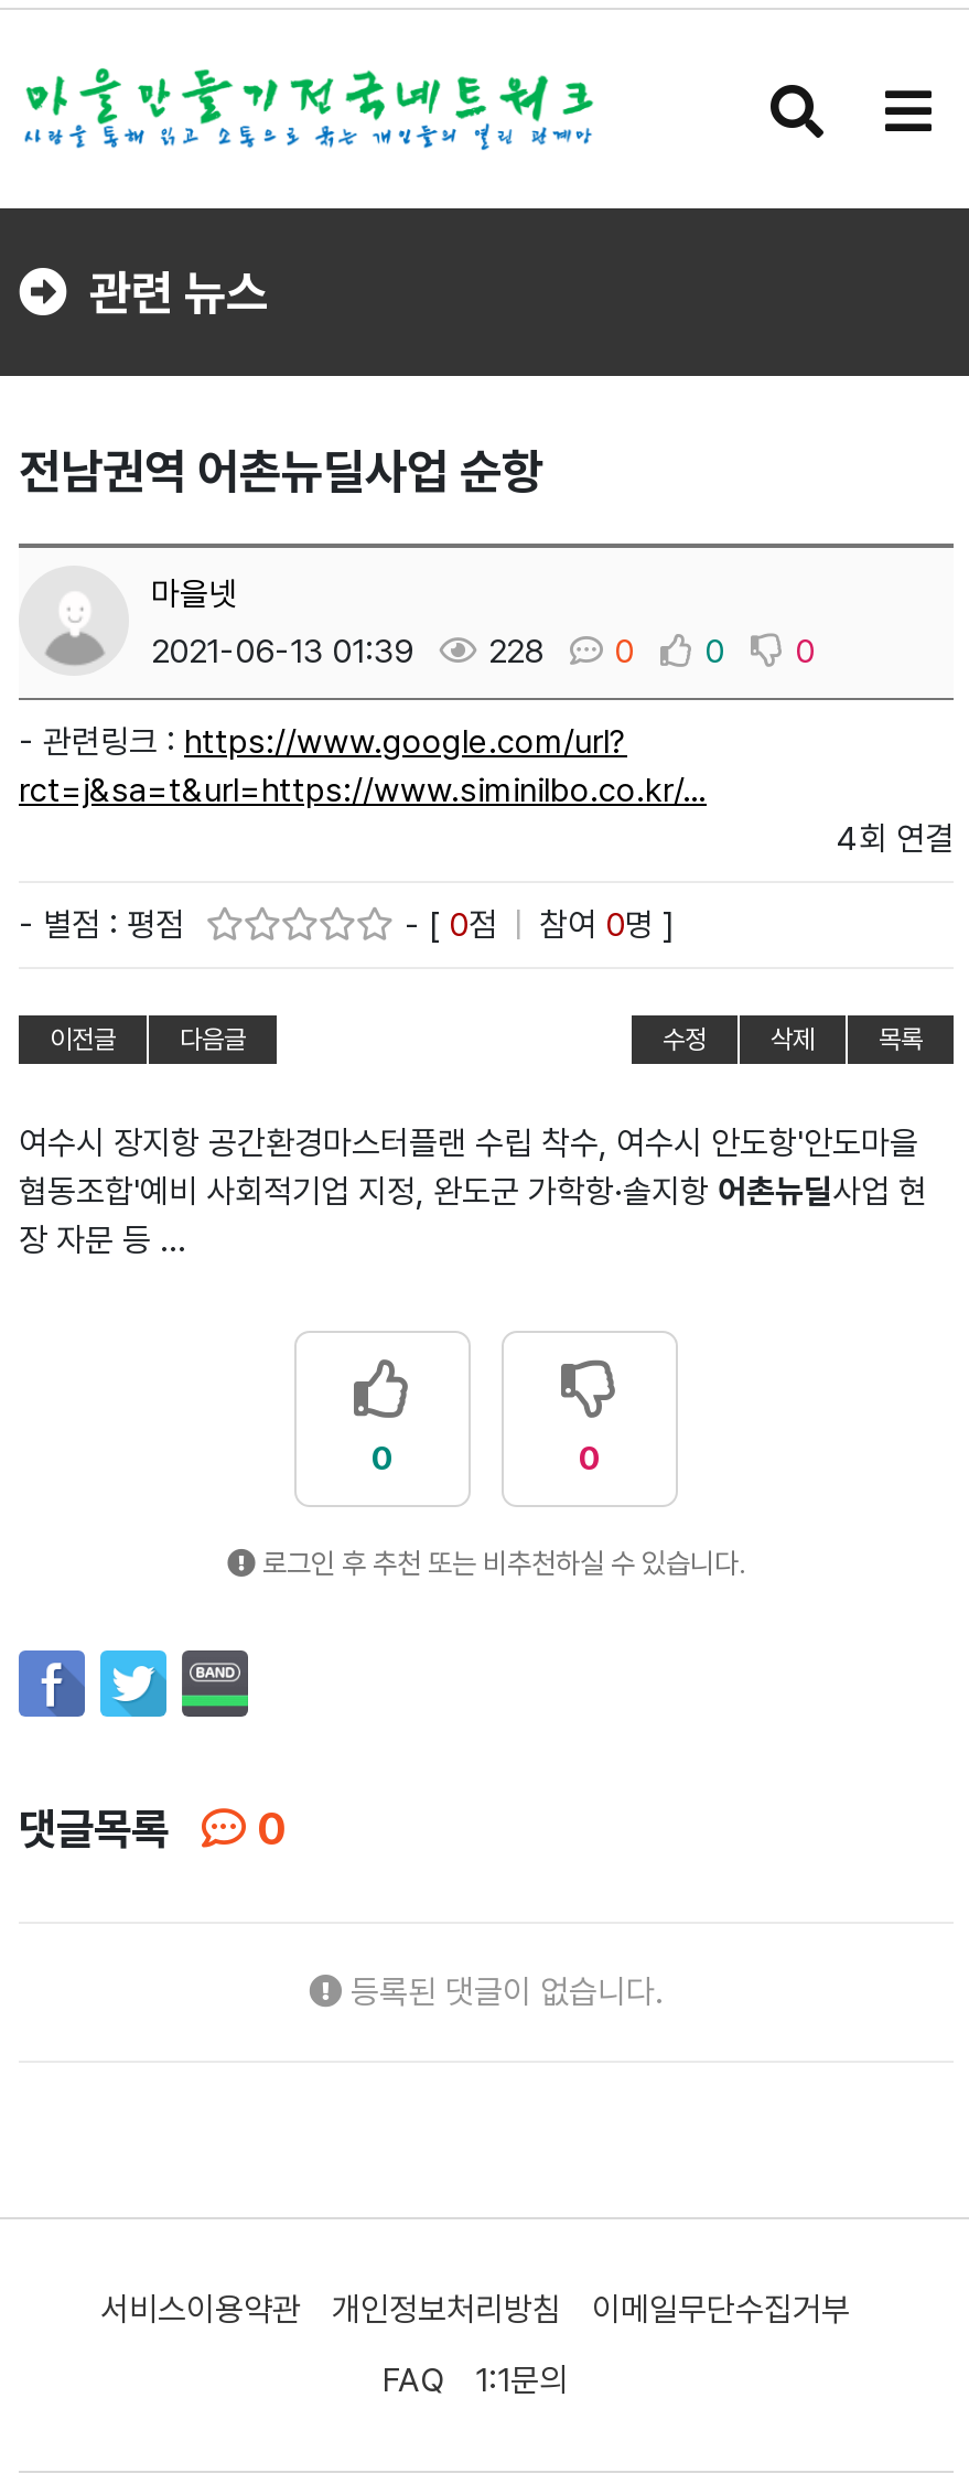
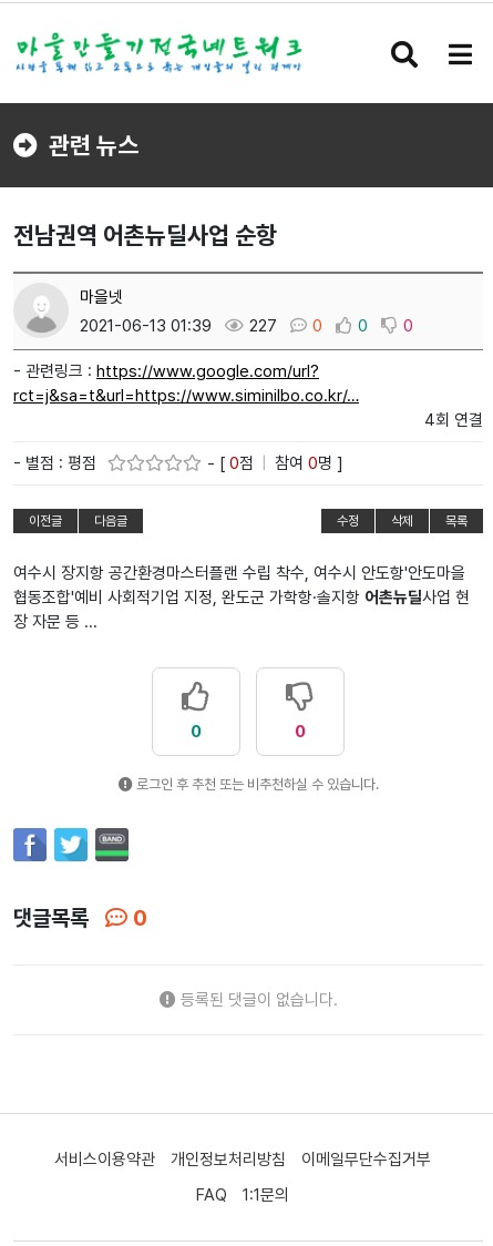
[151,632,815,671] 2021-06-13 01:39 228 0 0 0 -> [80,316,413,336] 2021-06-13 01:39 227 0 0 0

